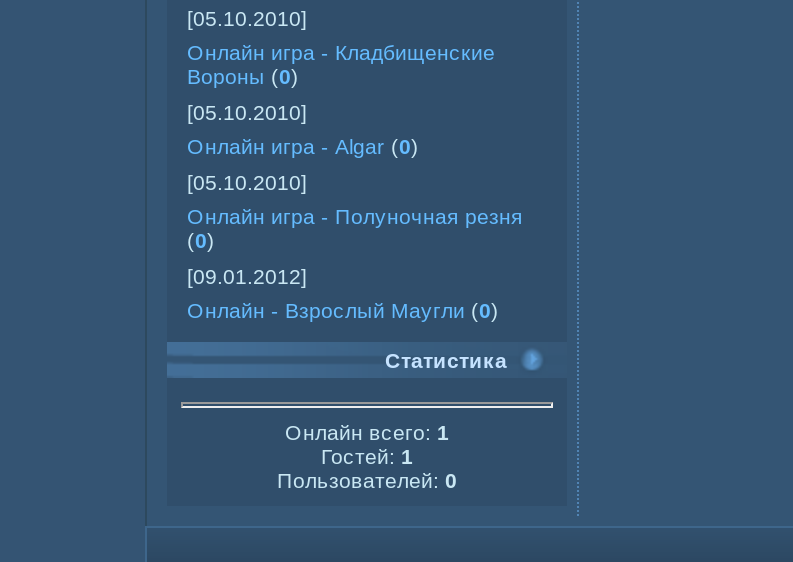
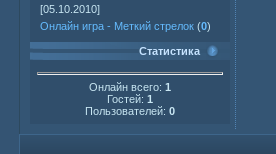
[187,40,523,322] Онлайн игра - Кладбищенские | Вороны (0) | [05.10.2010] | Онлайн игра - Algar (0) | [05.10.2010] | Онлайн игра - Полуночная резня | (0) | [09.01.2012] | Онлайн - Взрослый Маугли (0) -> [40,20,211,32] Онлайн игра - Меткий стрелок (0)

